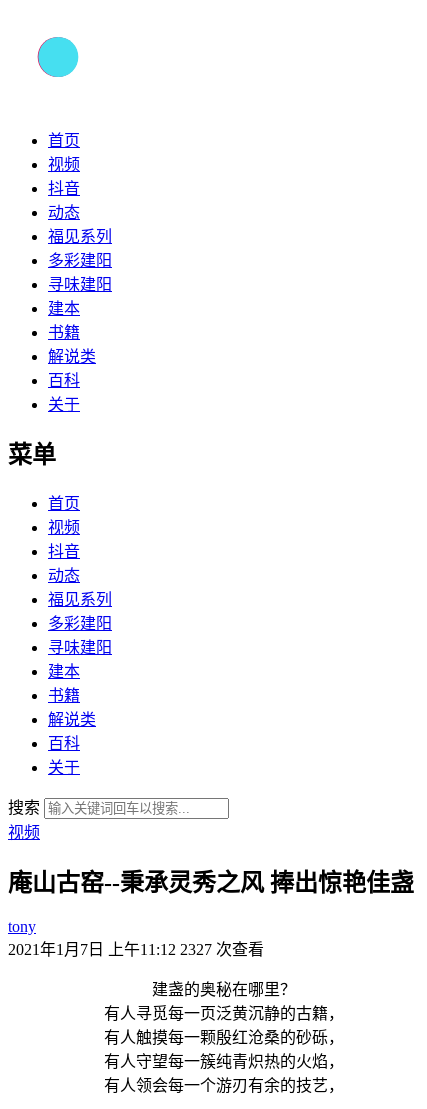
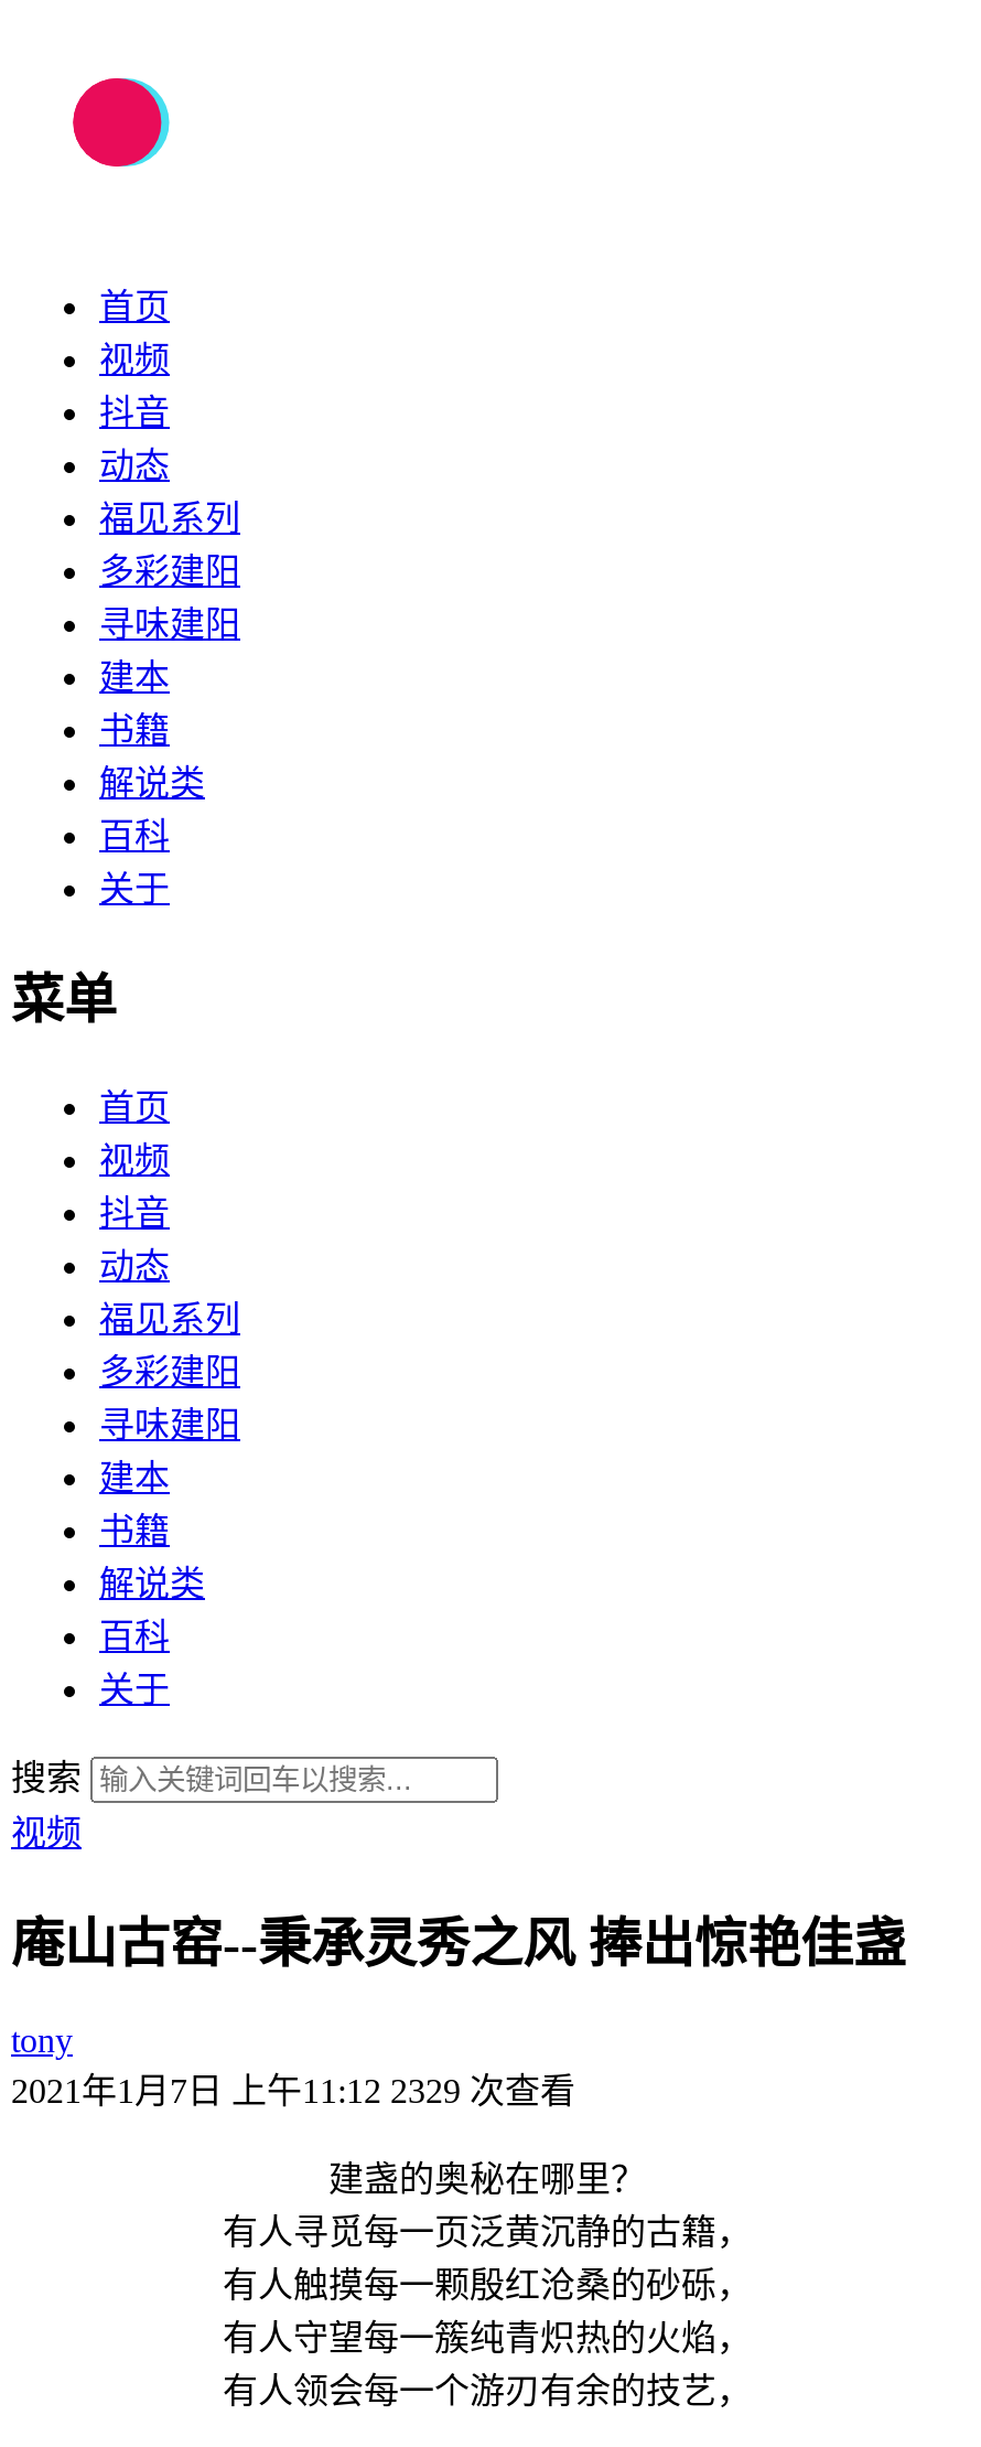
[36,36,79,78] [image] -> [71,76,170,169] [image]
[8,941,264,958] 2021年1月7日 上午11:12 2327 次查看 -> [11,2071,575,2109] 2021年1月7日 上午11:12 2329 次查看

